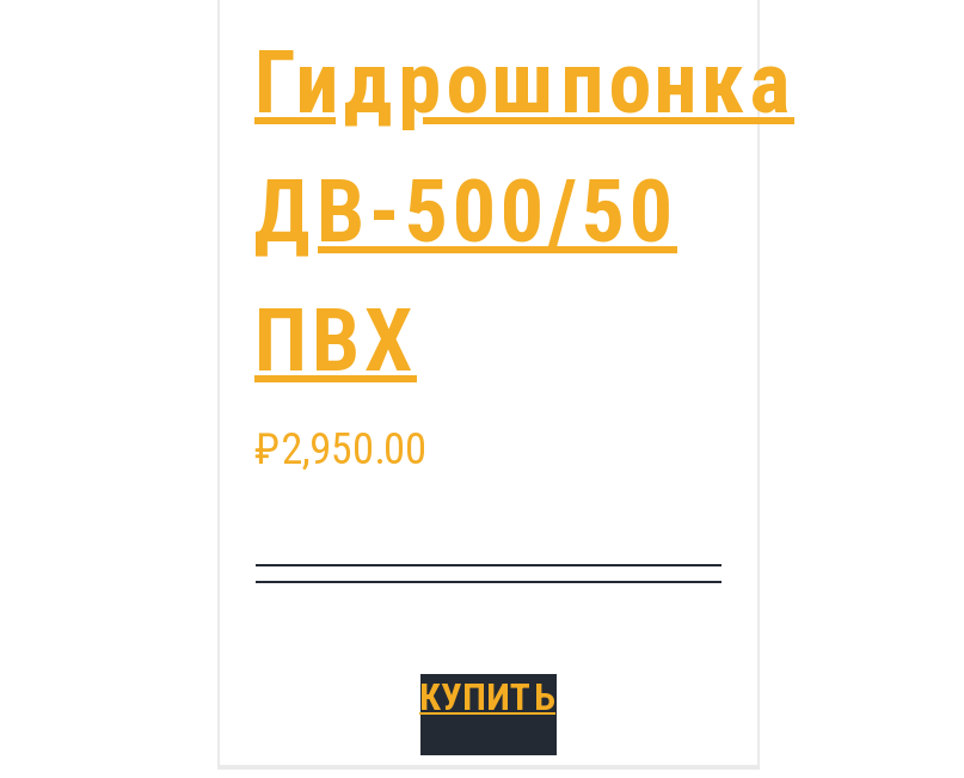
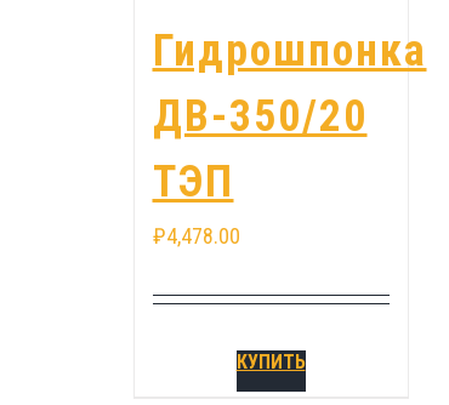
[254,163,677,474] ДВ-500/50 | ПВХ | ₽2,950.00 -> [152,91,367,249] ДВ-350/20 | ТЭП | ₽4,478.00

